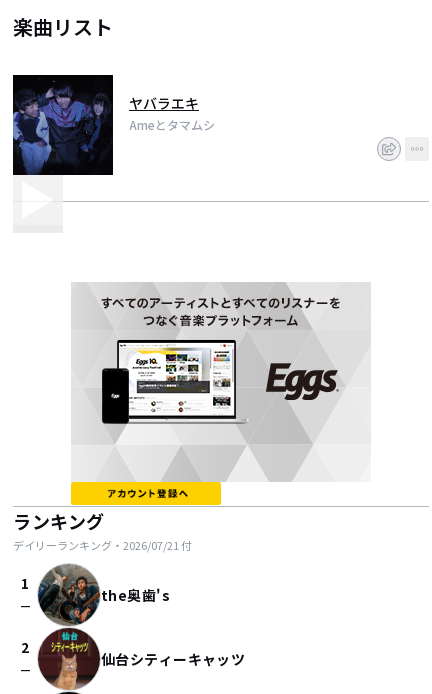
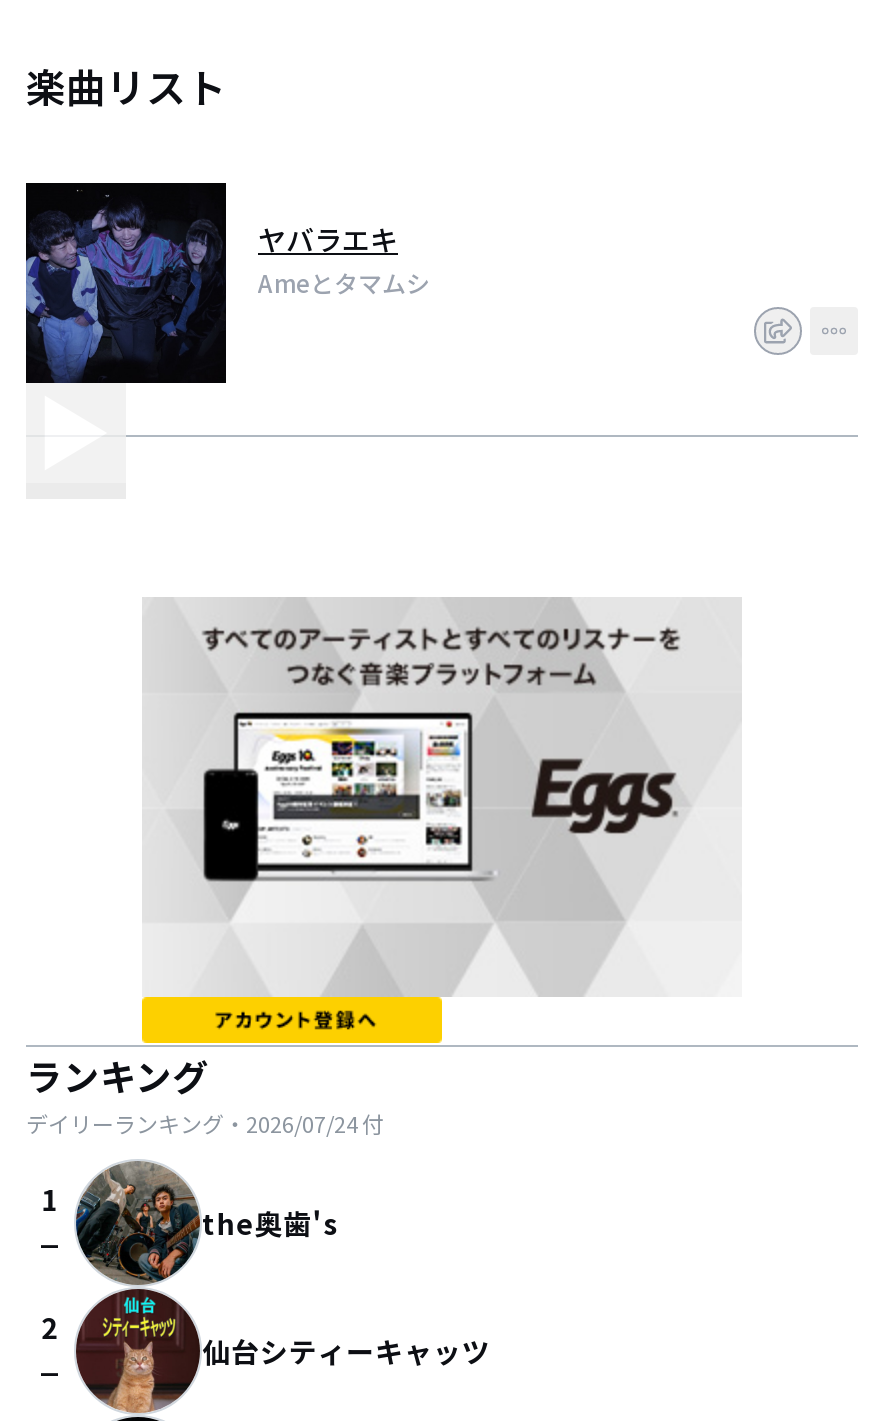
[13,537,192,553] デイリーランキング・2026/07/21付 -> [26,1107,384,1139] デイリーランキング・2026/07/24付

